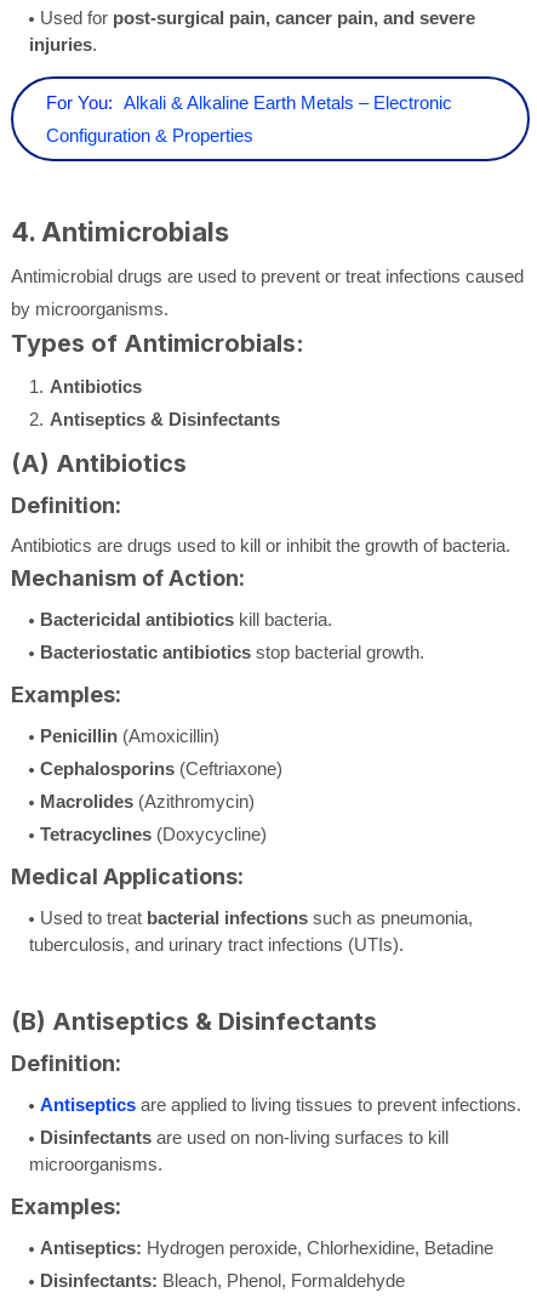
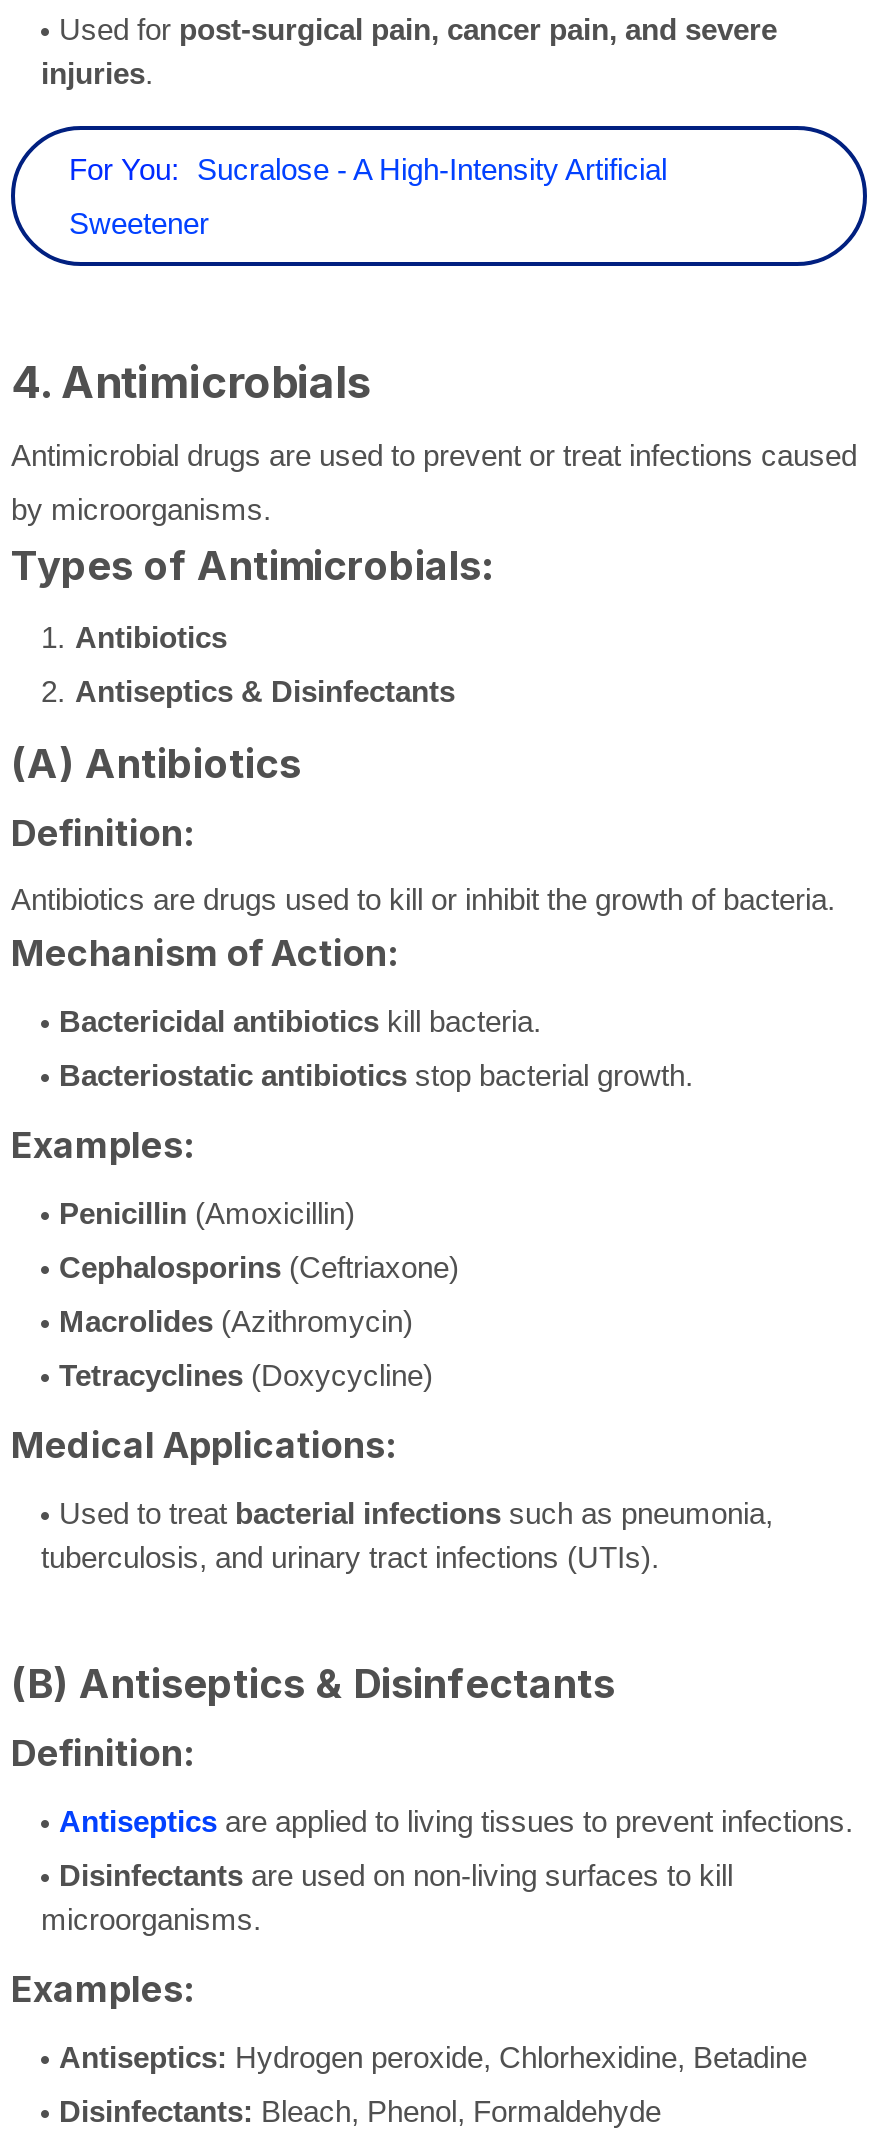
[46,92,452,113] For You: Alkali & Alkaline Earth Metals – Electronic -> [69,152,667,186] For You: Sucralose - A High-Intensity Artificial
[46,125,253,146] Configuration & Properties -> [69,206,209,240] Sweetener

